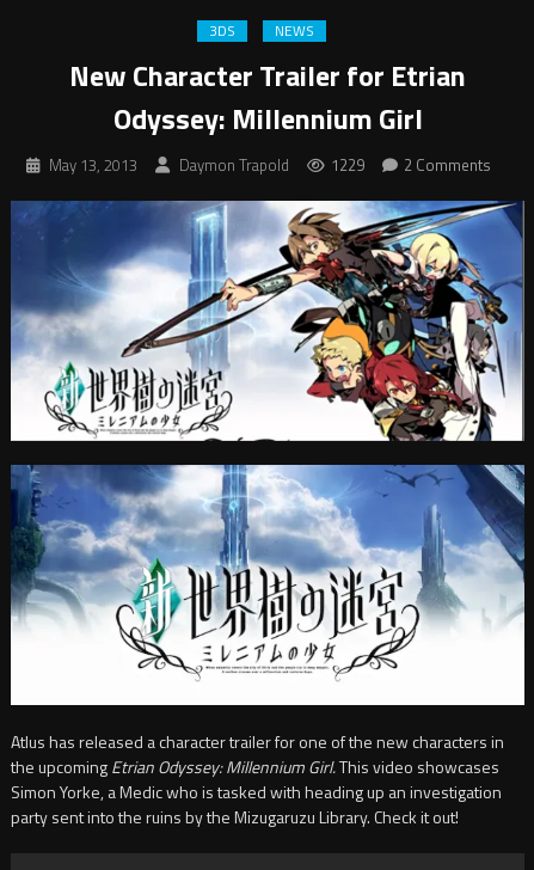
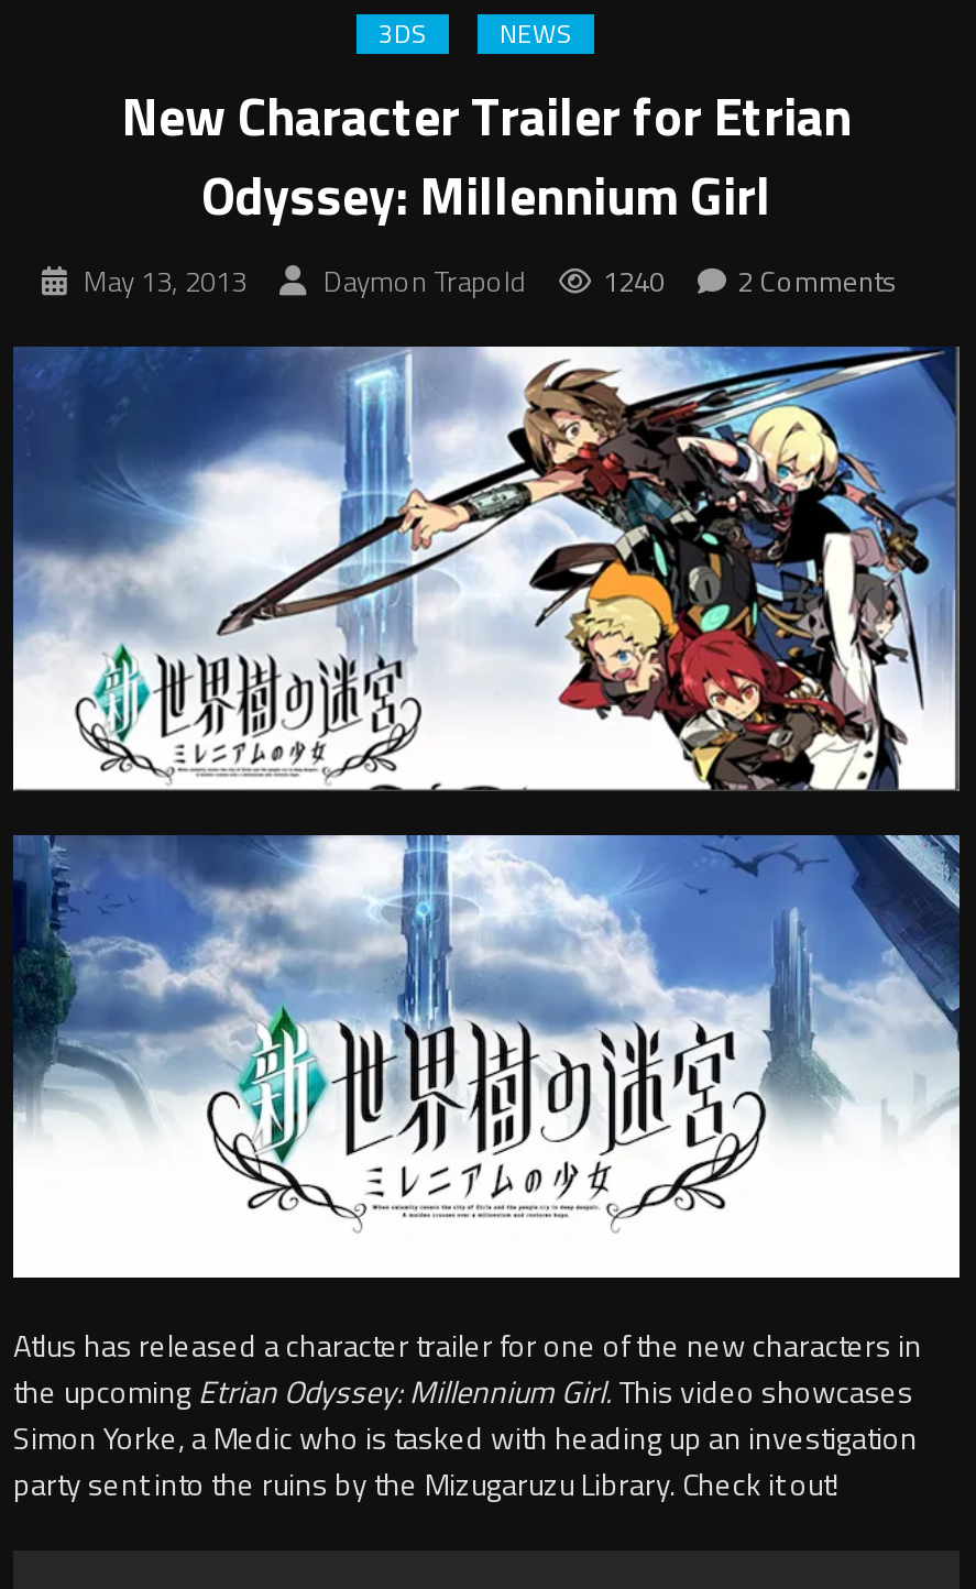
[49,153,491,177] May 13, 2013 Daymon Trapold 1229 2 Comments -> [84,259,898,303] May 13, 2013 Daymon Trapold 1240 2 Comments

